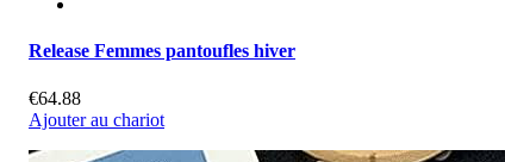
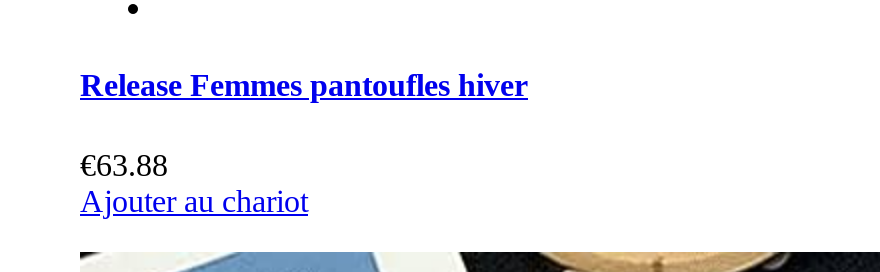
[29,88,81,108] €64.88 -> [80,147,168,181] €63.88

